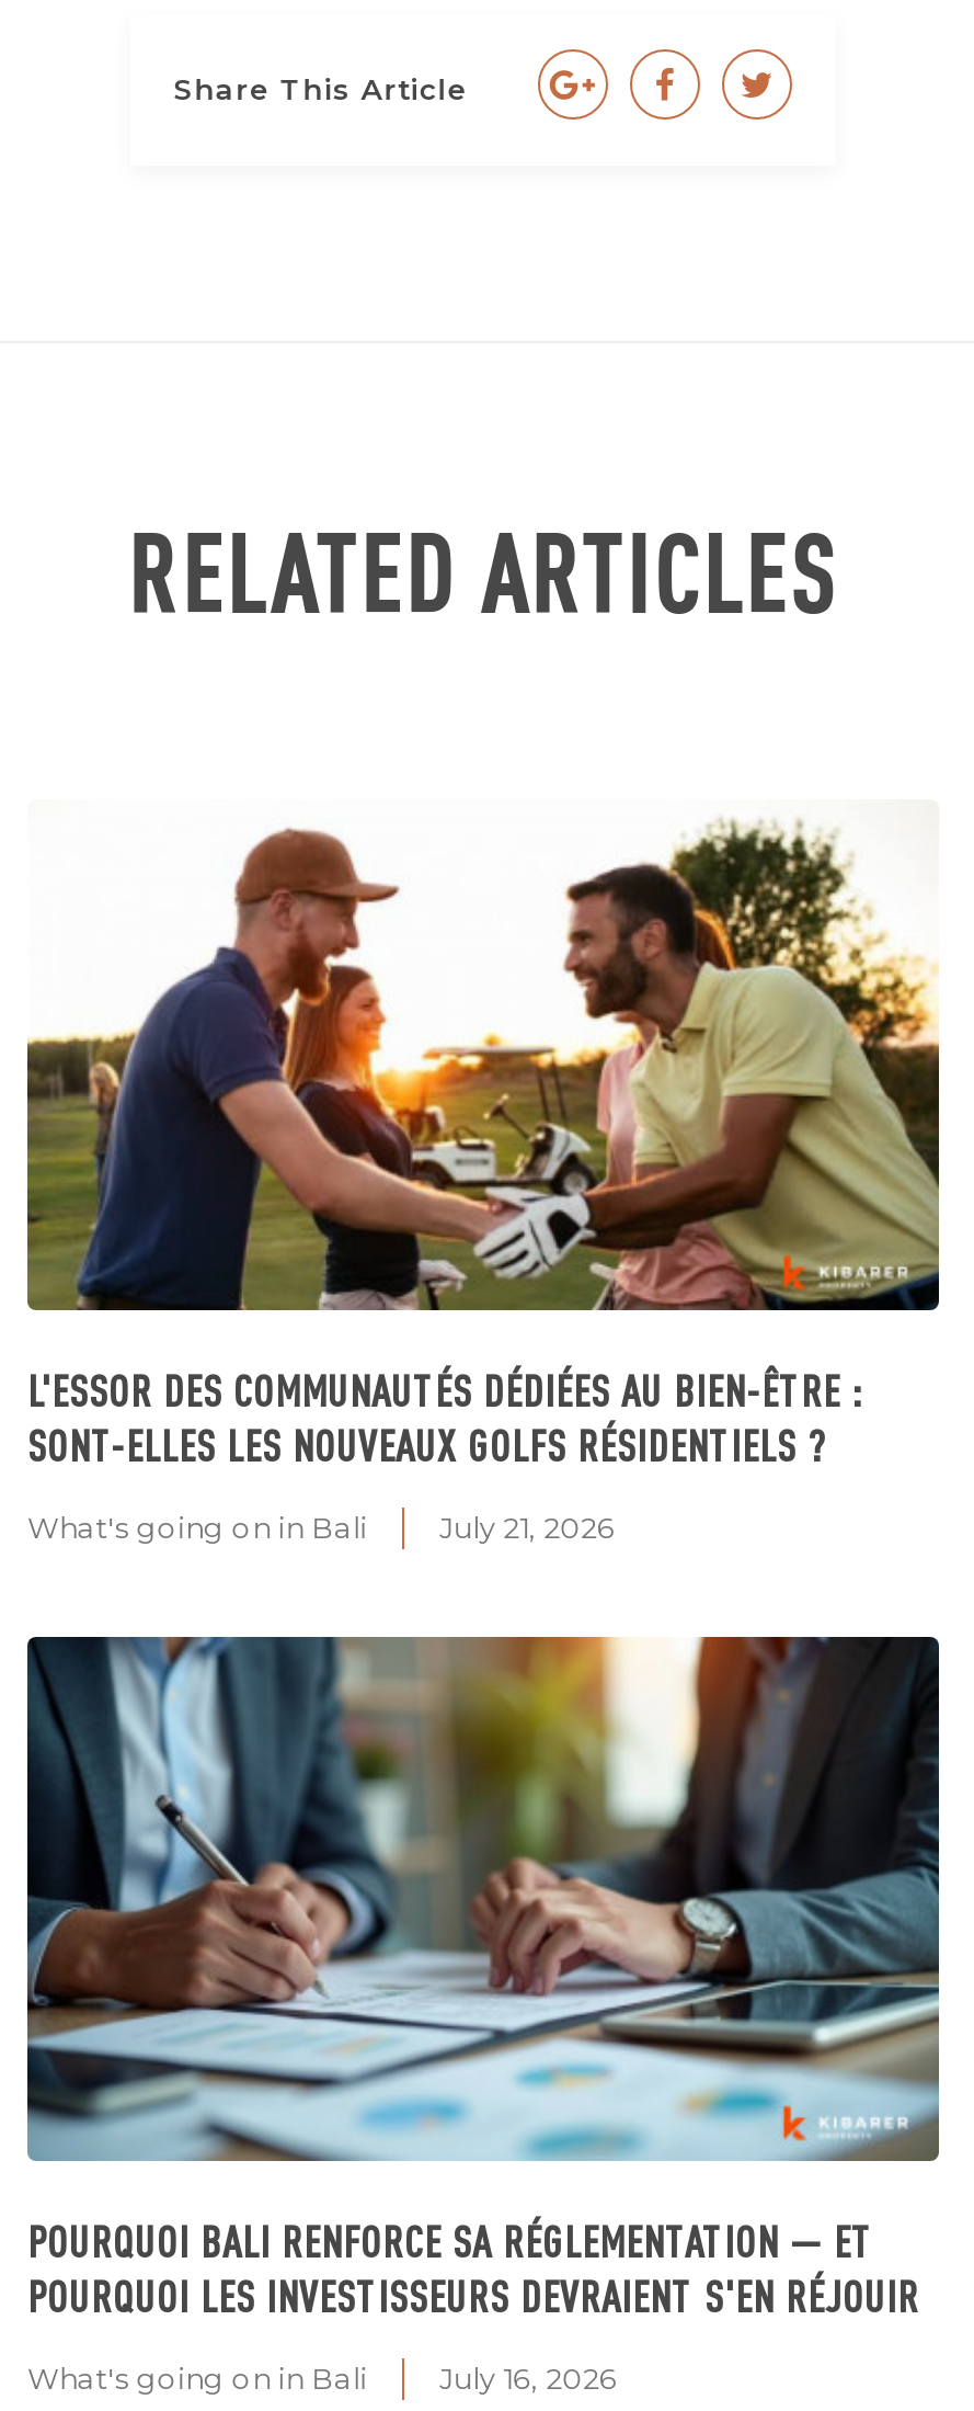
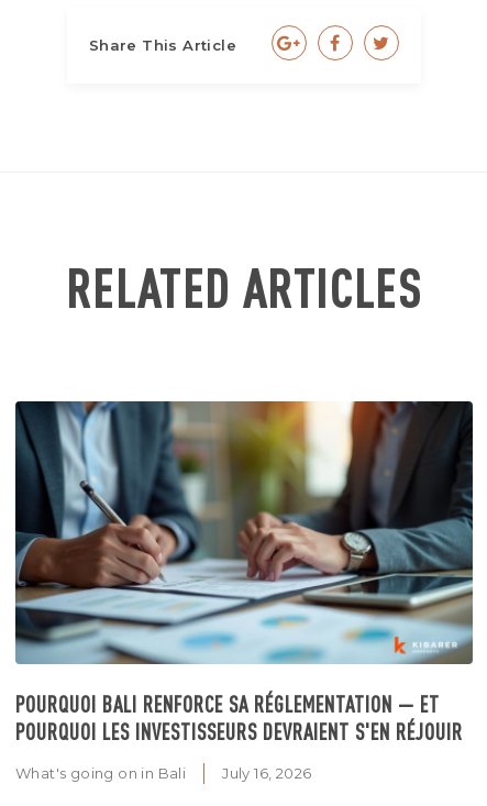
[25,817,941,1546] [image] | L'ESSOR DES COMMUNAUTÉS DÉDIÉES AU BIEN-ÊTRE : | SONT-ELLES LES NOUVEAUX GOLFS RÉSIDENTIELS ? | What's going on in Bali | July 21, 2026 -> none

